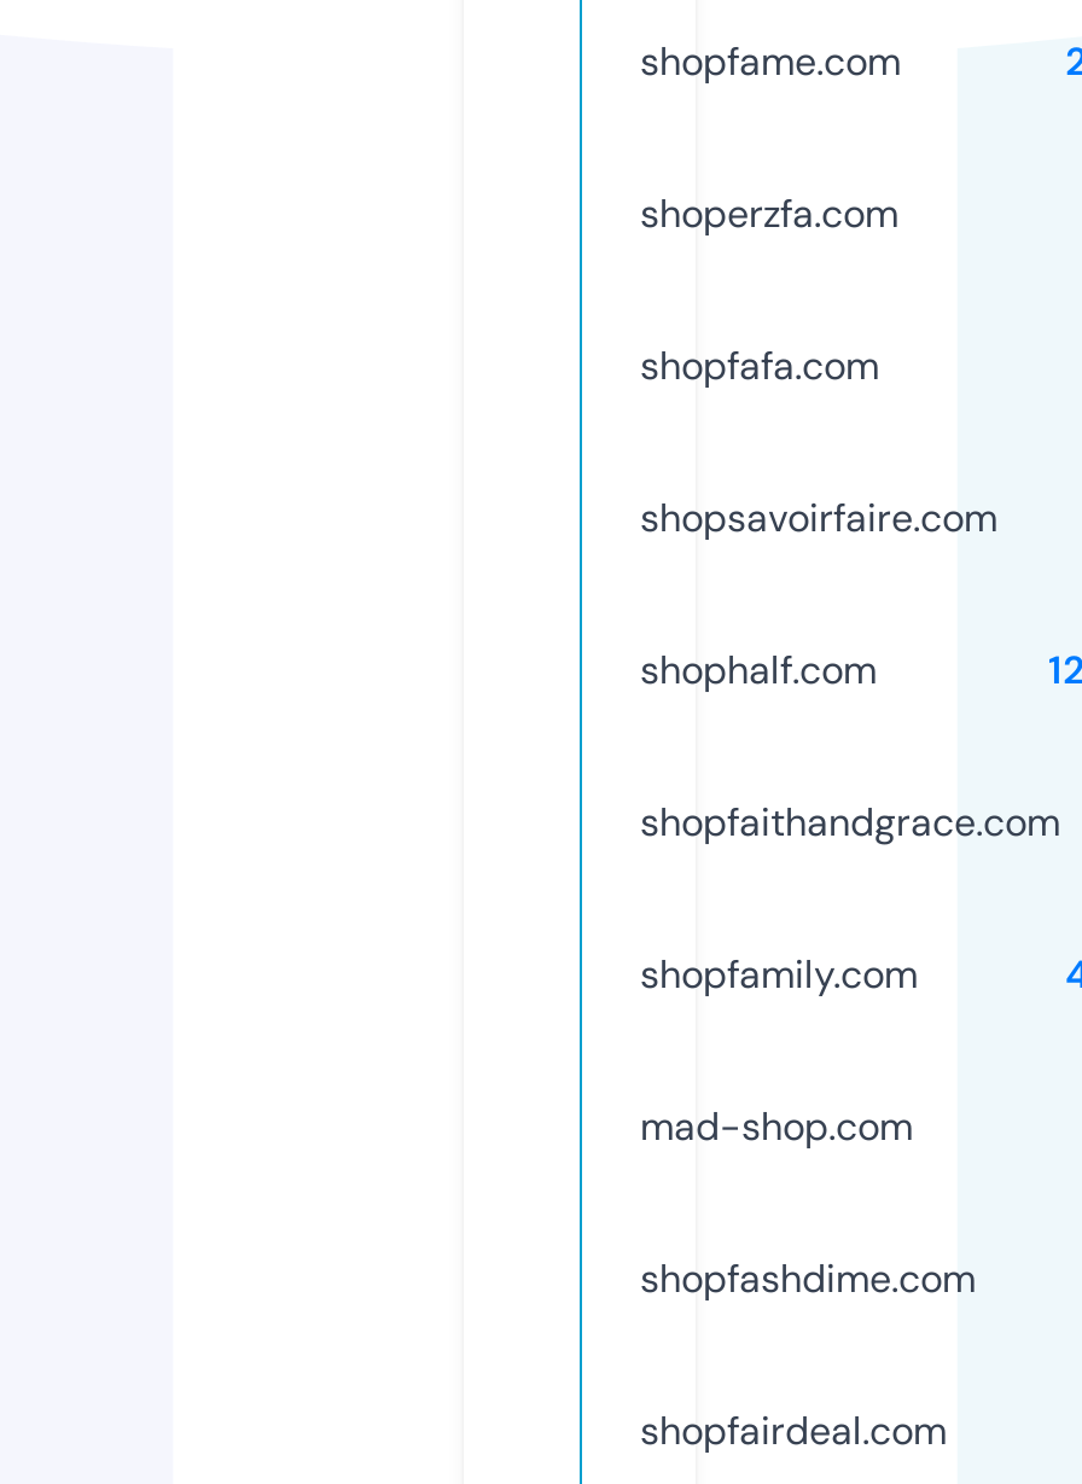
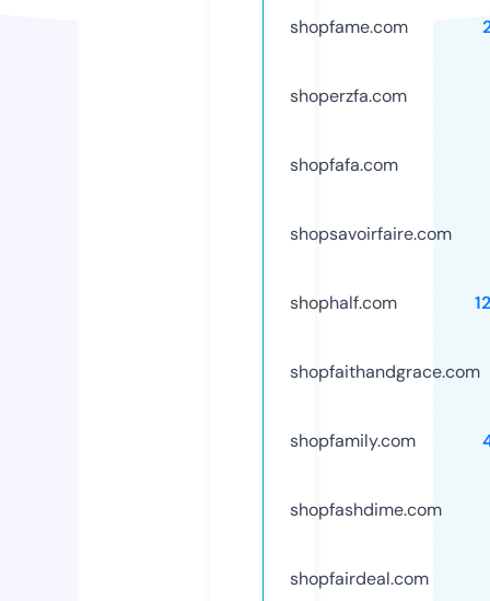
[640,1101,913,1151] mad-shop.com -> none

